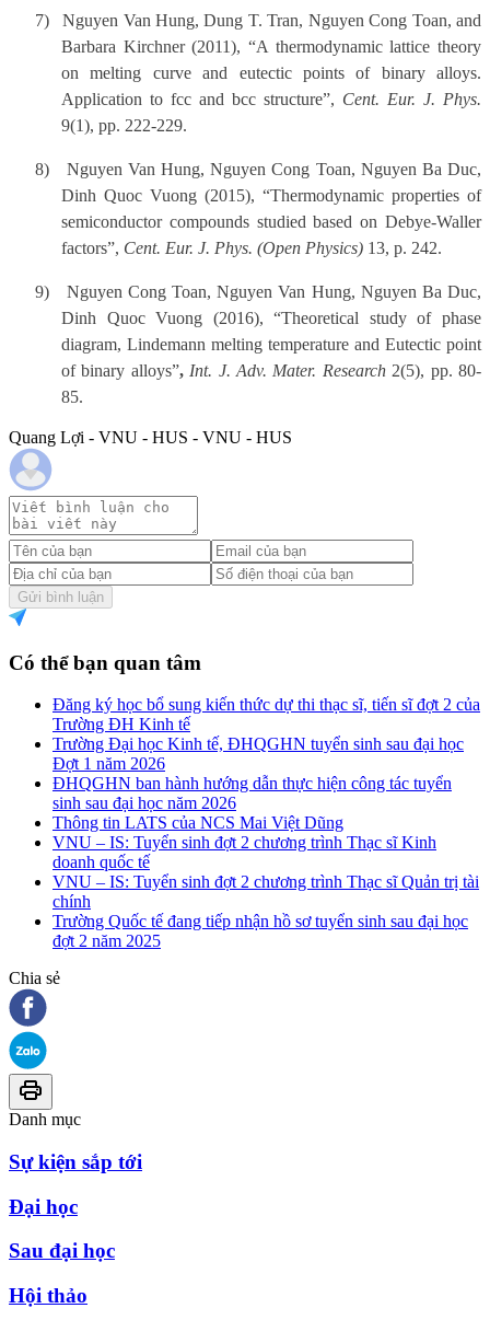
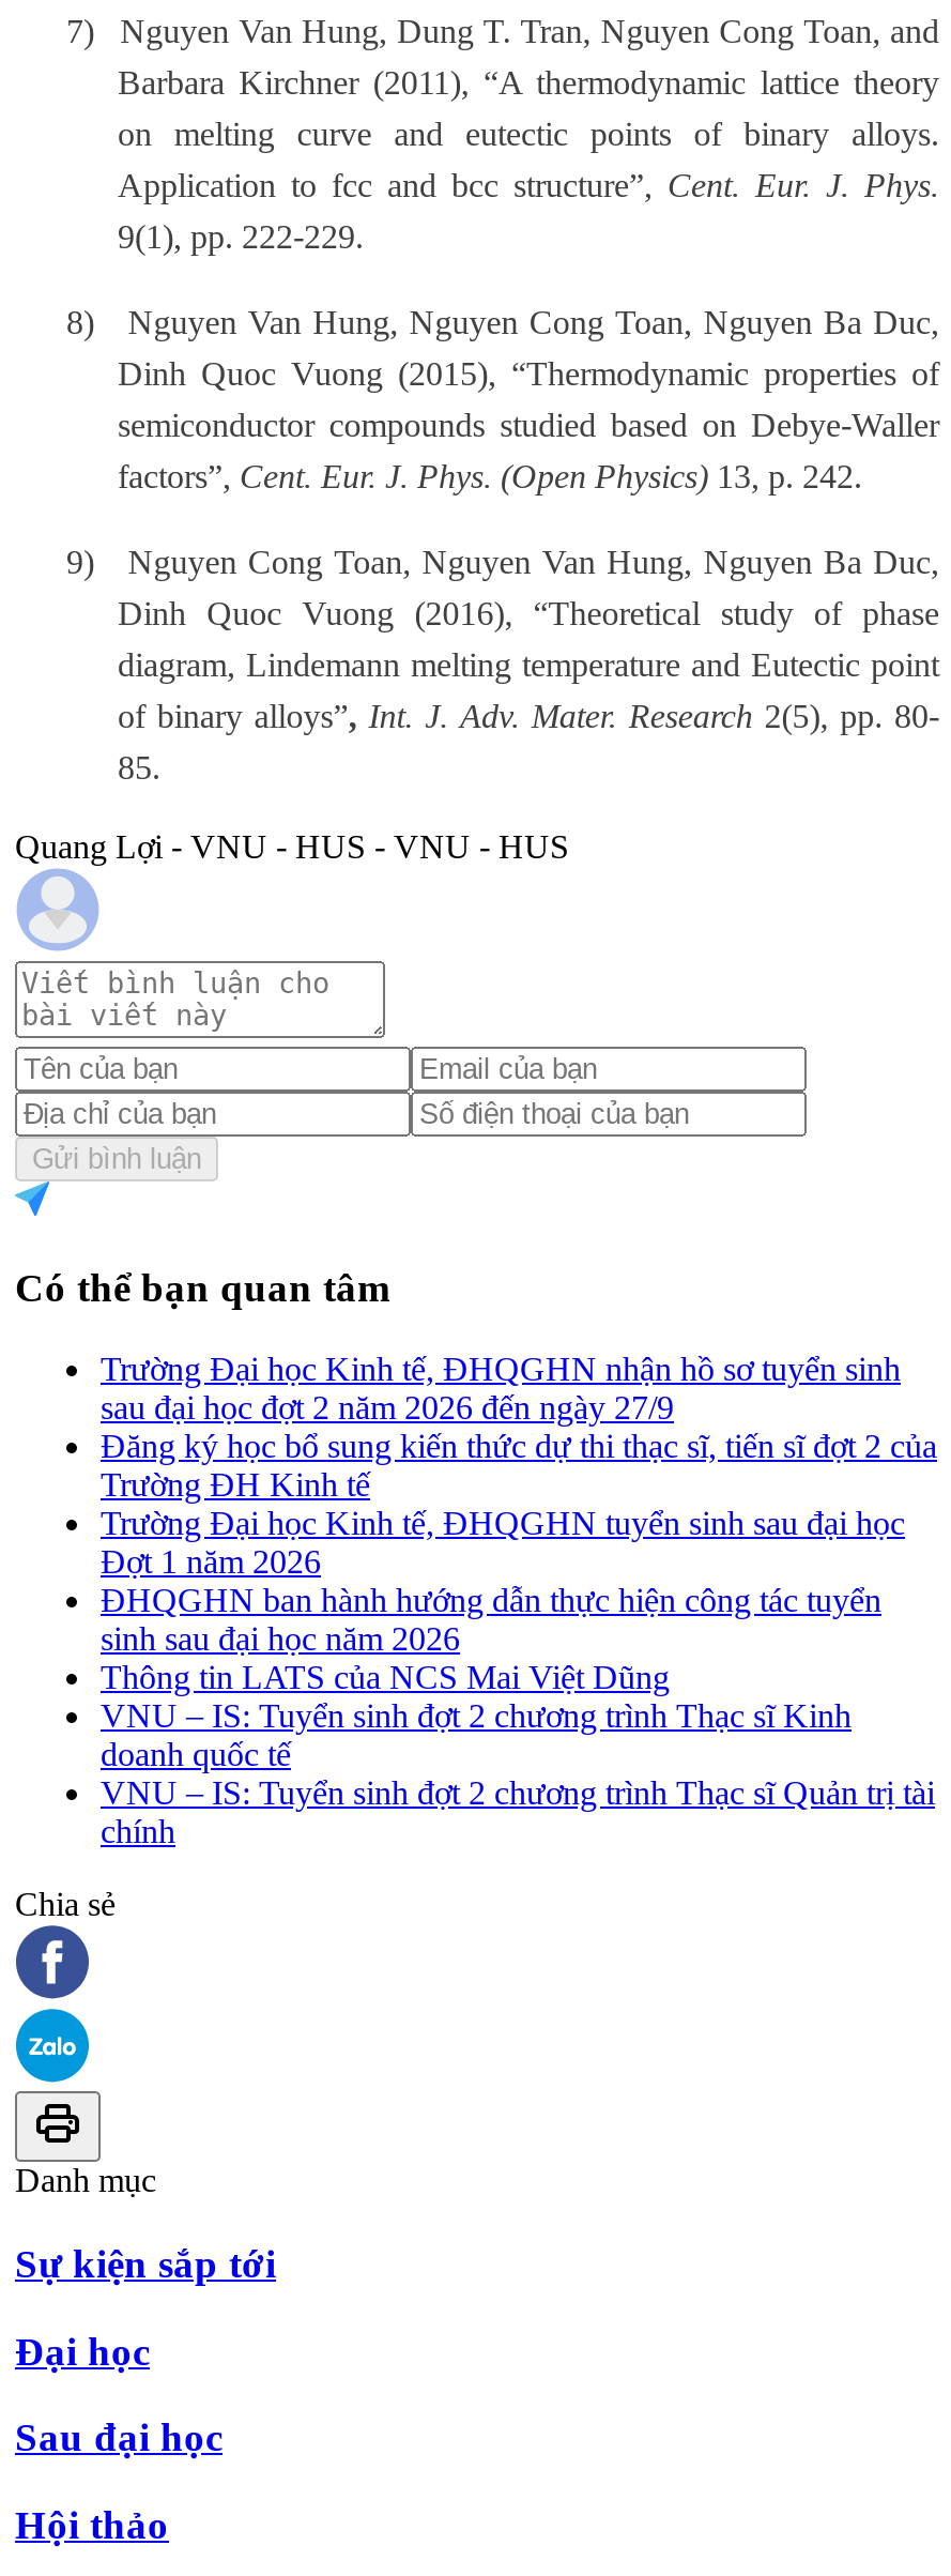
none -> [101,1351,901,1426] Trường Đại học Kinh tế, ĐHQGHN nhận hồ sơ tuyển sinh | sau đại học đợt 2 năm 2026 đến ngày 27/9
moved [52,695,480,911] -> [101,1428,937,1850]: Đăng ký học bổ sung kiến thức dự thi thạc sĩ, tiến sĩ đợt 2 của | Trường ĐH Kinh tế | Trường Đại học Kinh tế, ĐHQGHN tuyển sinh sau đại học | ... | VNU – IS: Tuyển sinh đợt 2 chương trình Thạc sĩ Quản trị tài | chính
[52,912,468,950] Trường Quốc tế đang tiếp nhận hồ sơ tuyển sinh sau đại học | đợt 2 năm 2025 -> none

